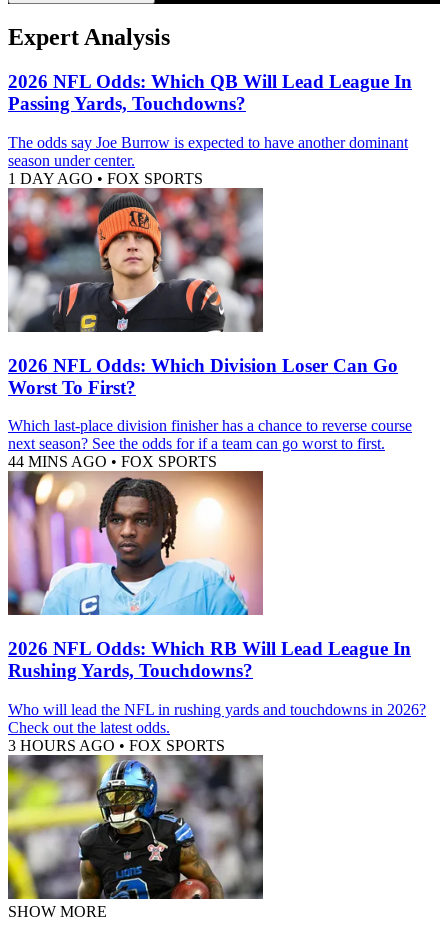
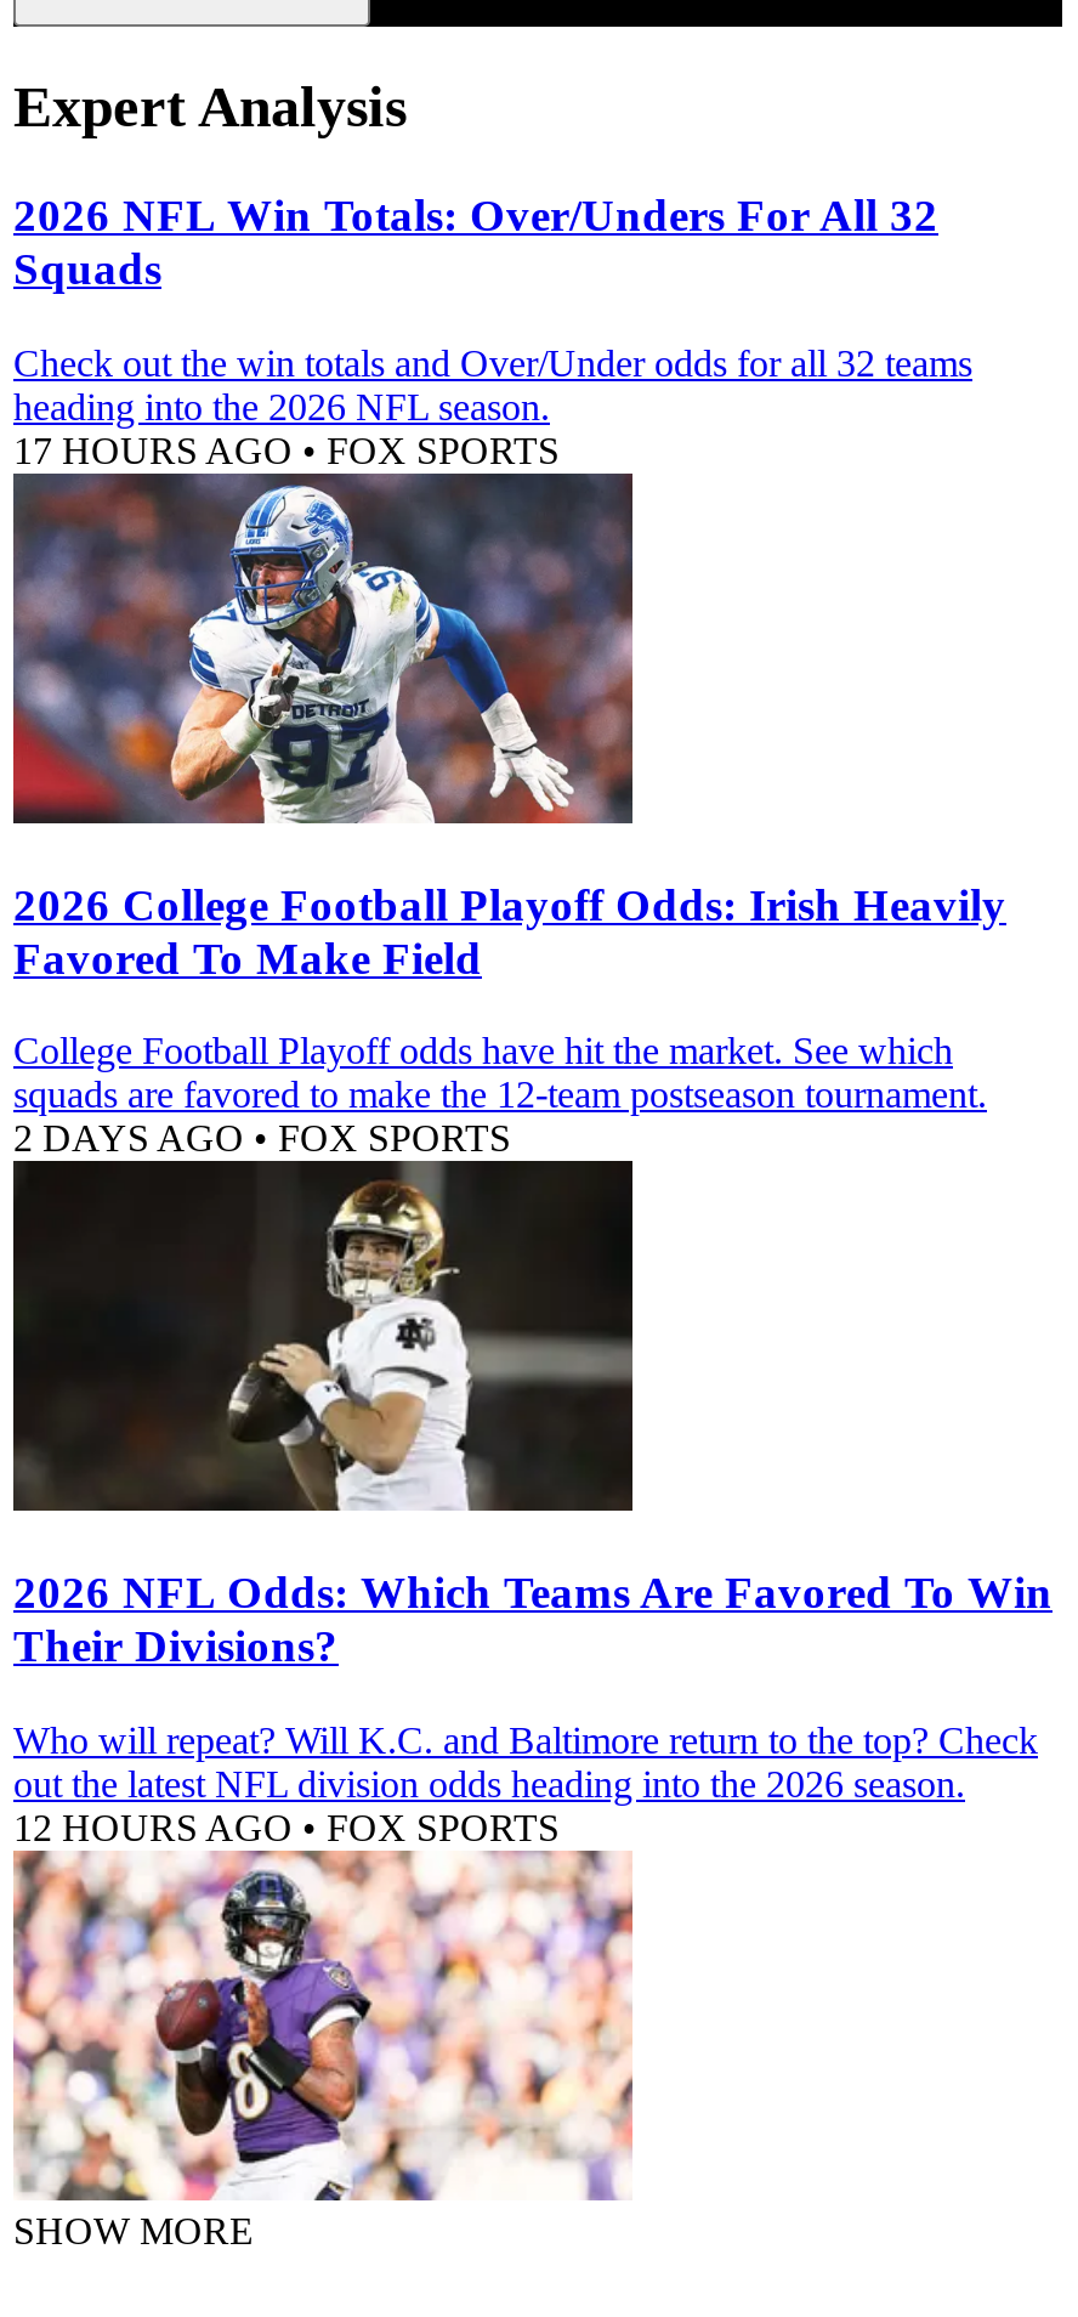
[8,71,412,114] 2026 NFL Odds: Which QB Will Lead League In | Passing Yards, Touchdowns? -> [13,190,938,294] 2026 NFL Win Totals: Over/Unders For All 32 | Squads
[8,134,408,187] The odds say Joe Burrow is expected to have another dominant | season under center. | 1 DAY AGO • FOX SPORTS -> [13,342,972,471] Check out the win totals and Over/Under odds for all 32 teams | heading into the 2026 NFL season. | 17 HOURS AGO • FOX SPORTS
[8,188,398,398] [image] | 2026 NFL Odds: Which Division Loser Can Go | Worst To First? -> [11,476,1006,983] [image] | 2026 College Football Playoff Odds: Irish Heavily | Favored To Make Field
[7,417,412,616] [image] | Which last-place division finisher has a chance to reverse course | next season? See the odds for if a team can go worst to first. | 44 MINS AGO • FOX SPORTS -> [11,1031,987,1513] [image] | College Football Playoff odds have hit the market. See which | squads are favored to make the 12-team postseason tournament. | 2 DAYS AGO • FOX SPORTS
[8,638,411,681] 2026 NFL Odds: Which RB Will Lead League In | Rushing Yards, Touchdowns? -> [13,1567,1053,1671] 2026 NFL Odds: Which Teams Are Favored To Win | Their Divisions?
[8,701,426,754] Who will lead the NFL in rushing yards and touchdowns in 2026? | Check out the latest odds. | 3 HOURS AGO • FOX SPORTS -> [13,1719,1038,1848] Who will repeat? Will K.C. and Baltimore return to the top? Check | out the latest NFL division odds heading into the 2026 season. | 12 HOURS AGO • FOX SPORTS
[7,754,264,900] [image] -> [13,1851,635,2203] [image]

